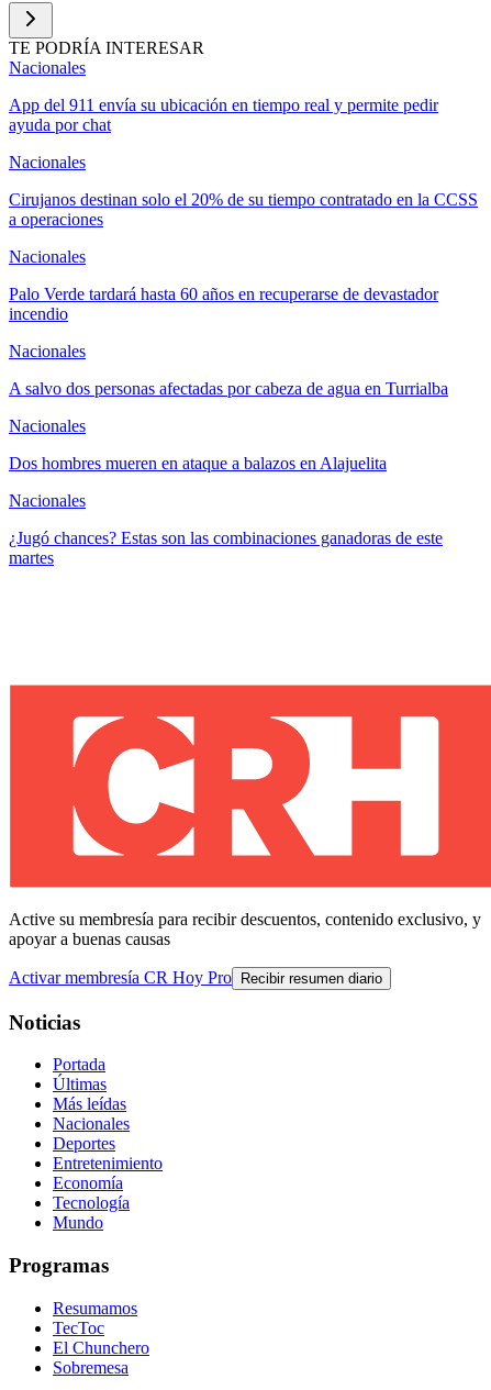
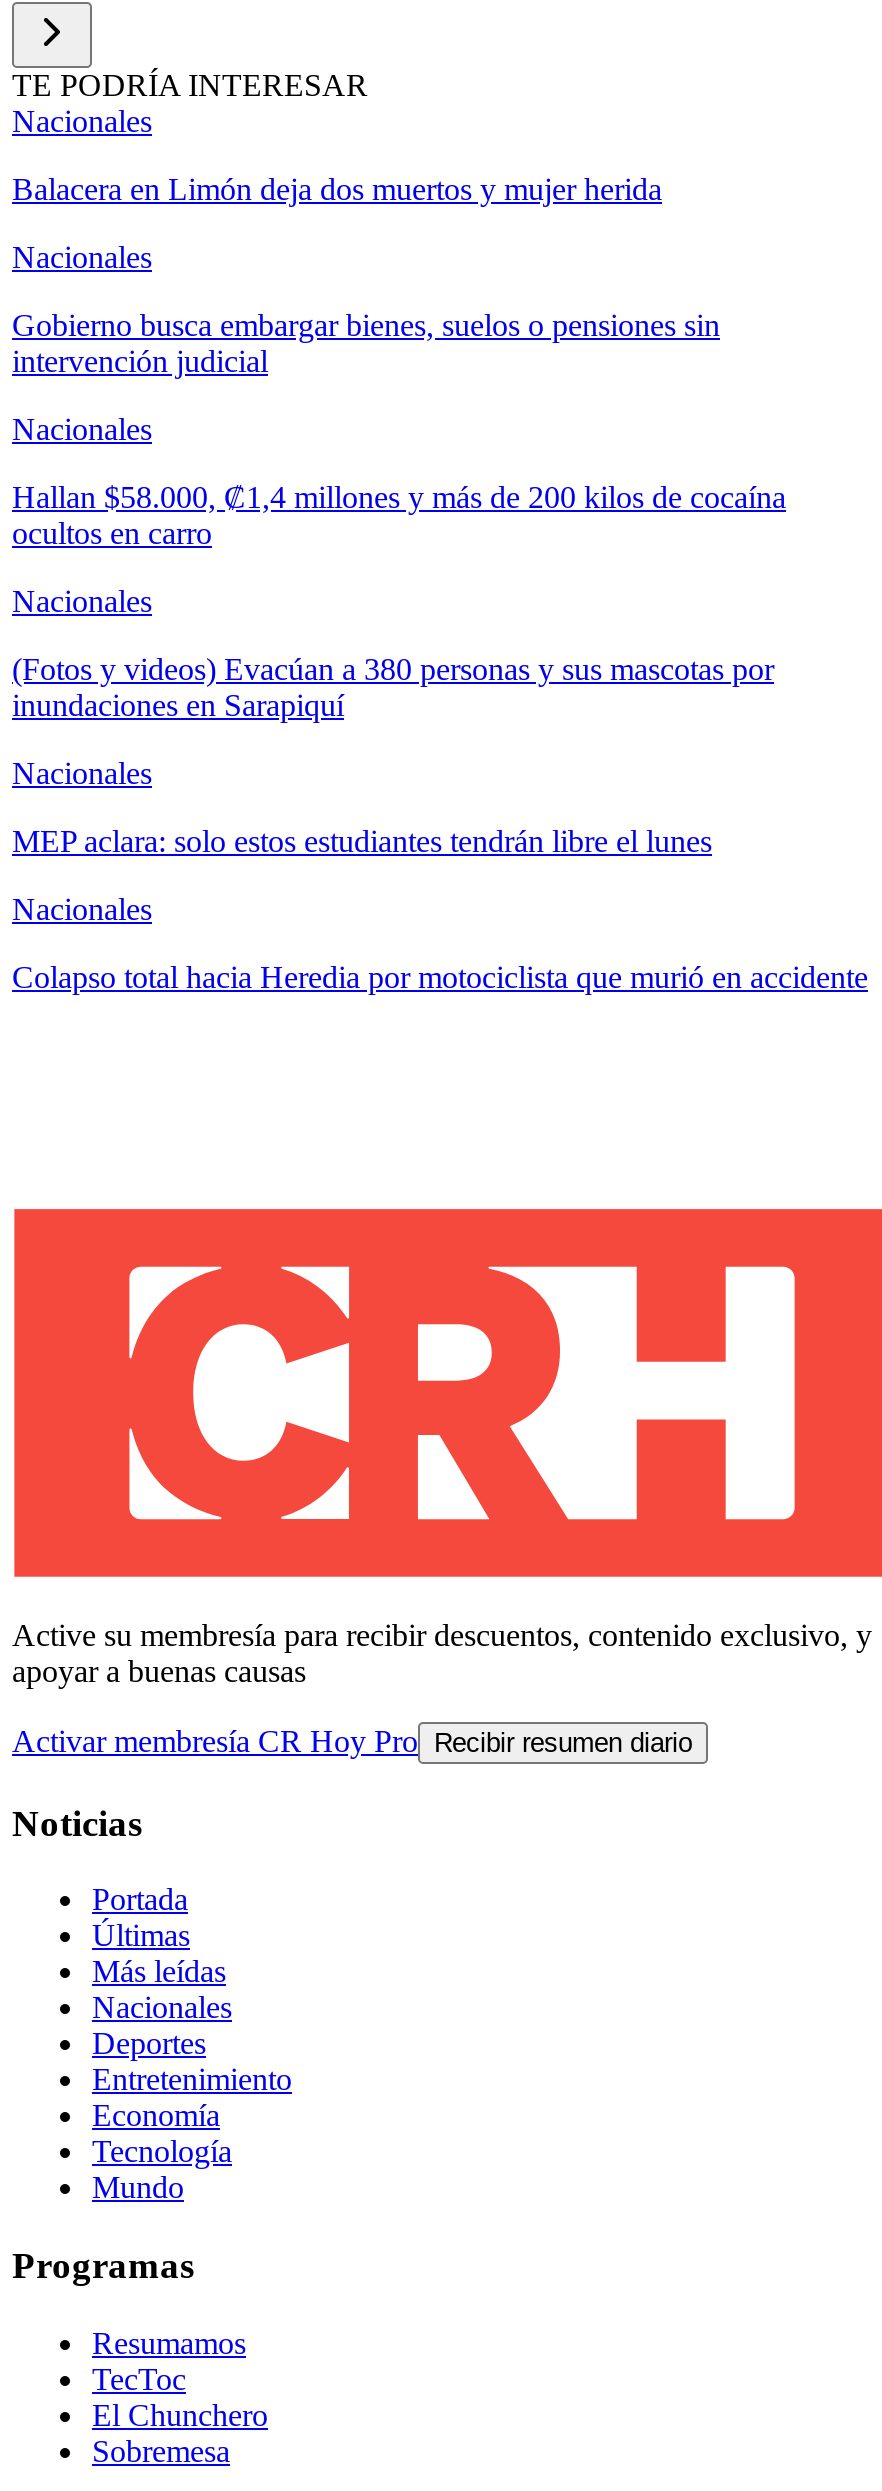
[9,95,438,134] App del 911 envía su ubicación en tiempo real y permite pedir | ayuda por chat -> [12,172,662,206] Balacera en Limón deja dos muertos y mujer herida
[9,190,478,228] Cirujanos destinan solo el 20% de su tiempo contratado en la CCSS | a operaciones -> [12,308,720,378] Gobierno busca embargar bienes, suelos o pensiones sin | intervención judicial
[9,284,438,323] Palo Verde tardará hasta 60 años en recuperarse de devastador | incendio -> [12,480,786,550] Hallan $58.000, ₡1,4 millones y más de 200 kilos de cocaína | ocultos en carro
[9,379,448,398] A salvo dos personas afectadas por cabeza de agua en Turrialba -> [12,652,774,722] (Fotos y videos) Evacúan a 380 personas y sus mascotas por | inundaciones en Sarapiquí
[9,454,387,472] Dos hombres mueren en ataque a balazos en Alajuelita -> [12,824,712,858] MEP aclara: solo estos estudiantes tendrán libre el lunes
[9,528,443,567] ¿Jugó chances? Estas son las combinaciones ganadoras de este | martes -> [12,960,868,994] Colapso total hacia Heredia por motociclista que murió en accidente

